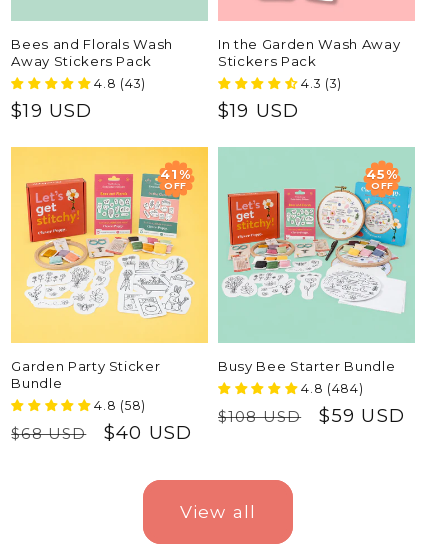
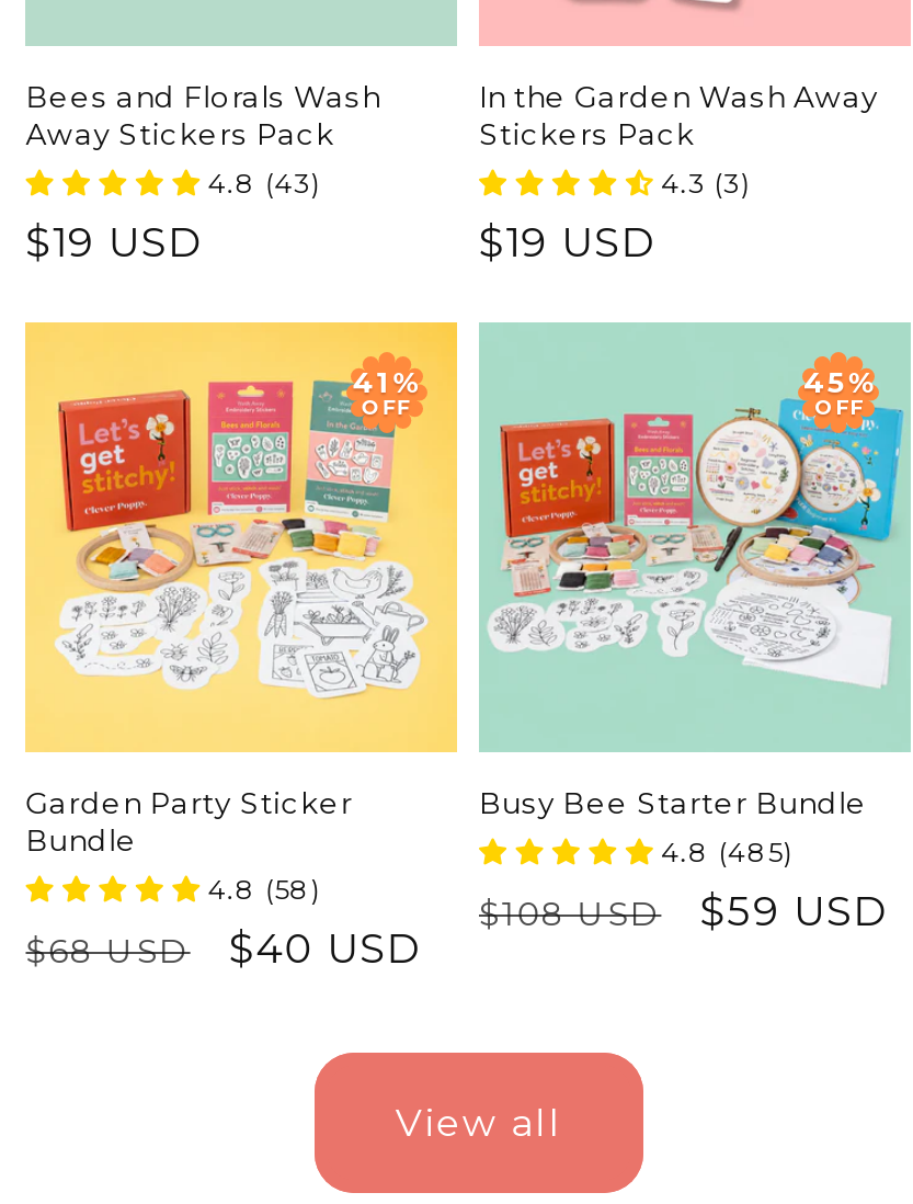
[301,381,363,396] 4.8 (484) -> [661,836,793,868] 4.8 (485)

